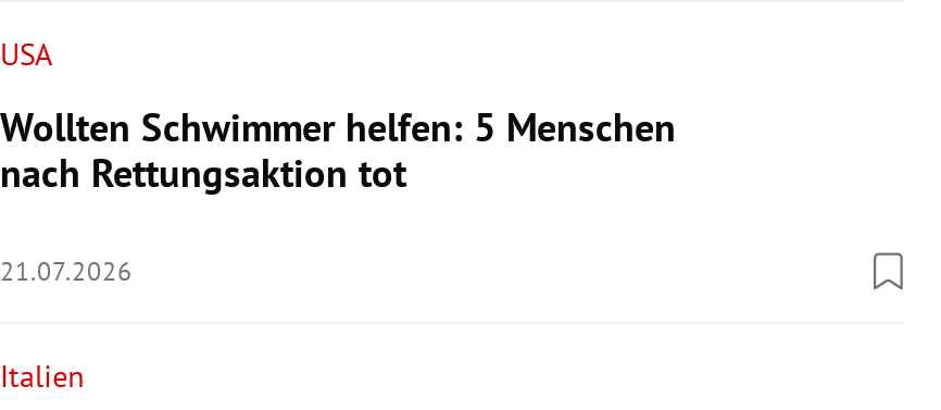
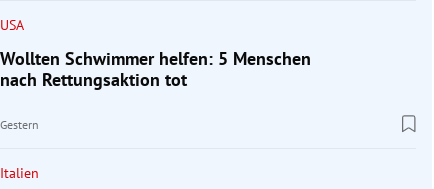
[0,254,133,287] 21.07.2026 -> [0,117,39,132] Gestern

